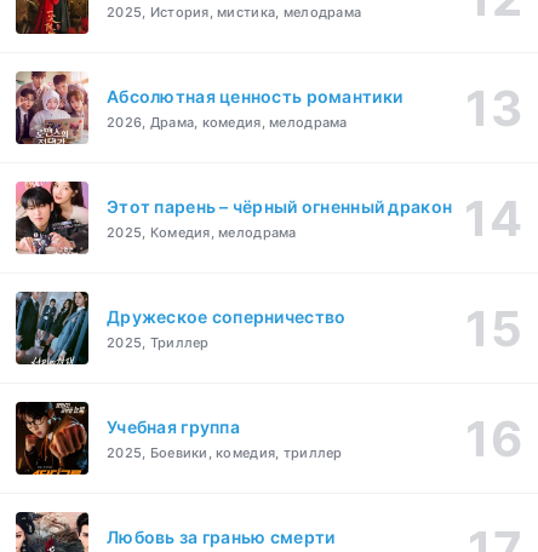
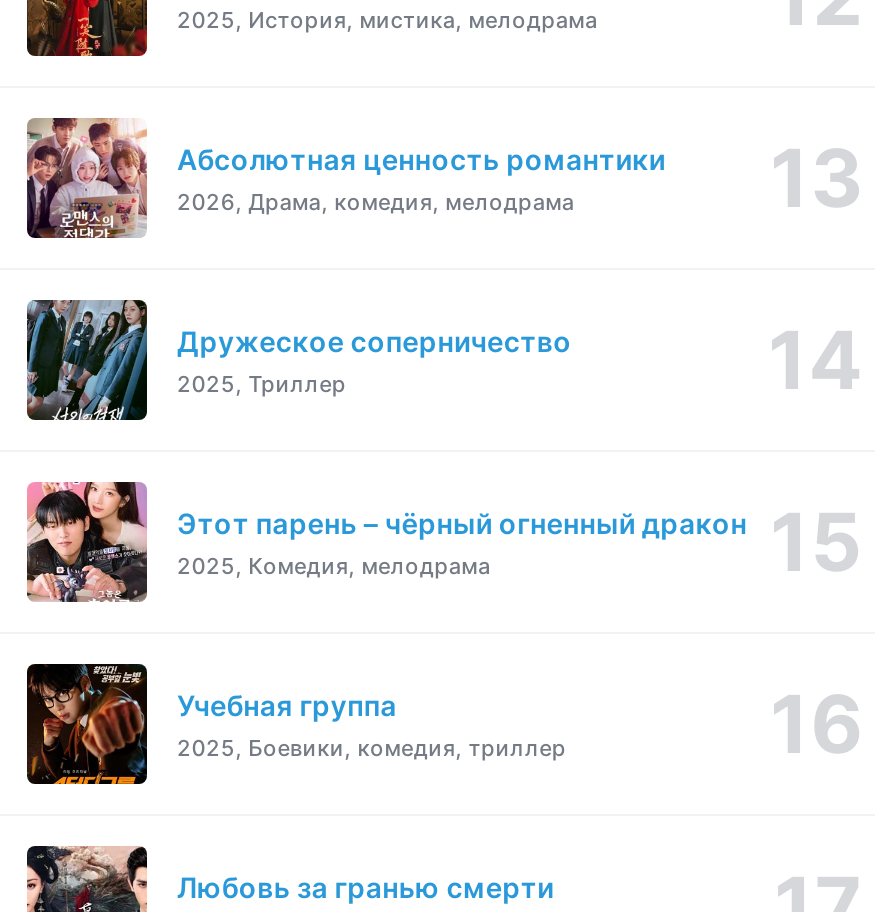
moved [13,179,452,257] -> [23,478,747,606]: [image] | Этот парень – чёрный огненный дракон | 2025, Комедия, мелодрама
moved [15,292,346,364] -> [25,300,572,420]: [image] | Дружеское соперничество | 2025, Триллер

